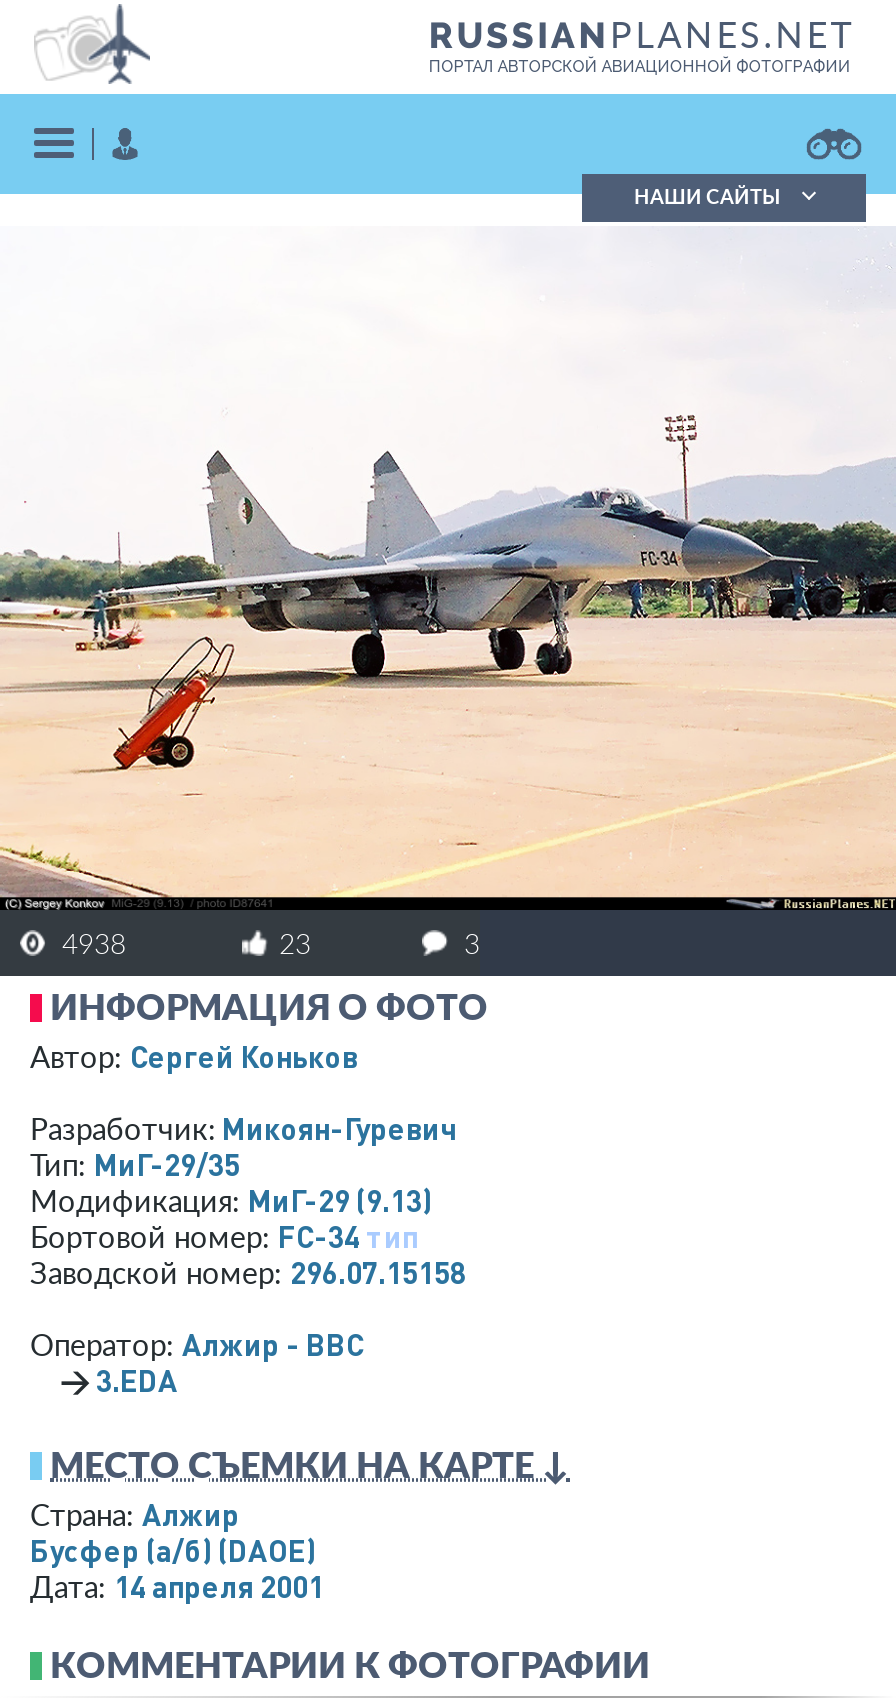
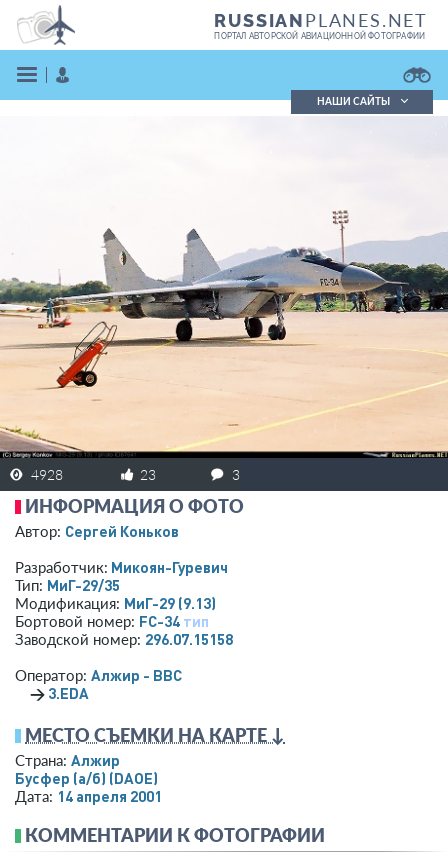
[46,927,126,961] 4938 -> [23,466,63,483] 4928

